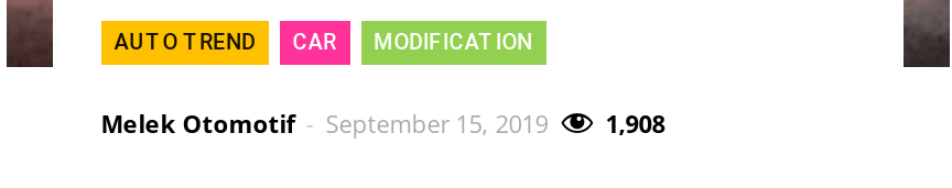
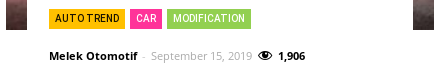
[606,106,665,139] 1,908 -> [278,48,305,63] 1,906

